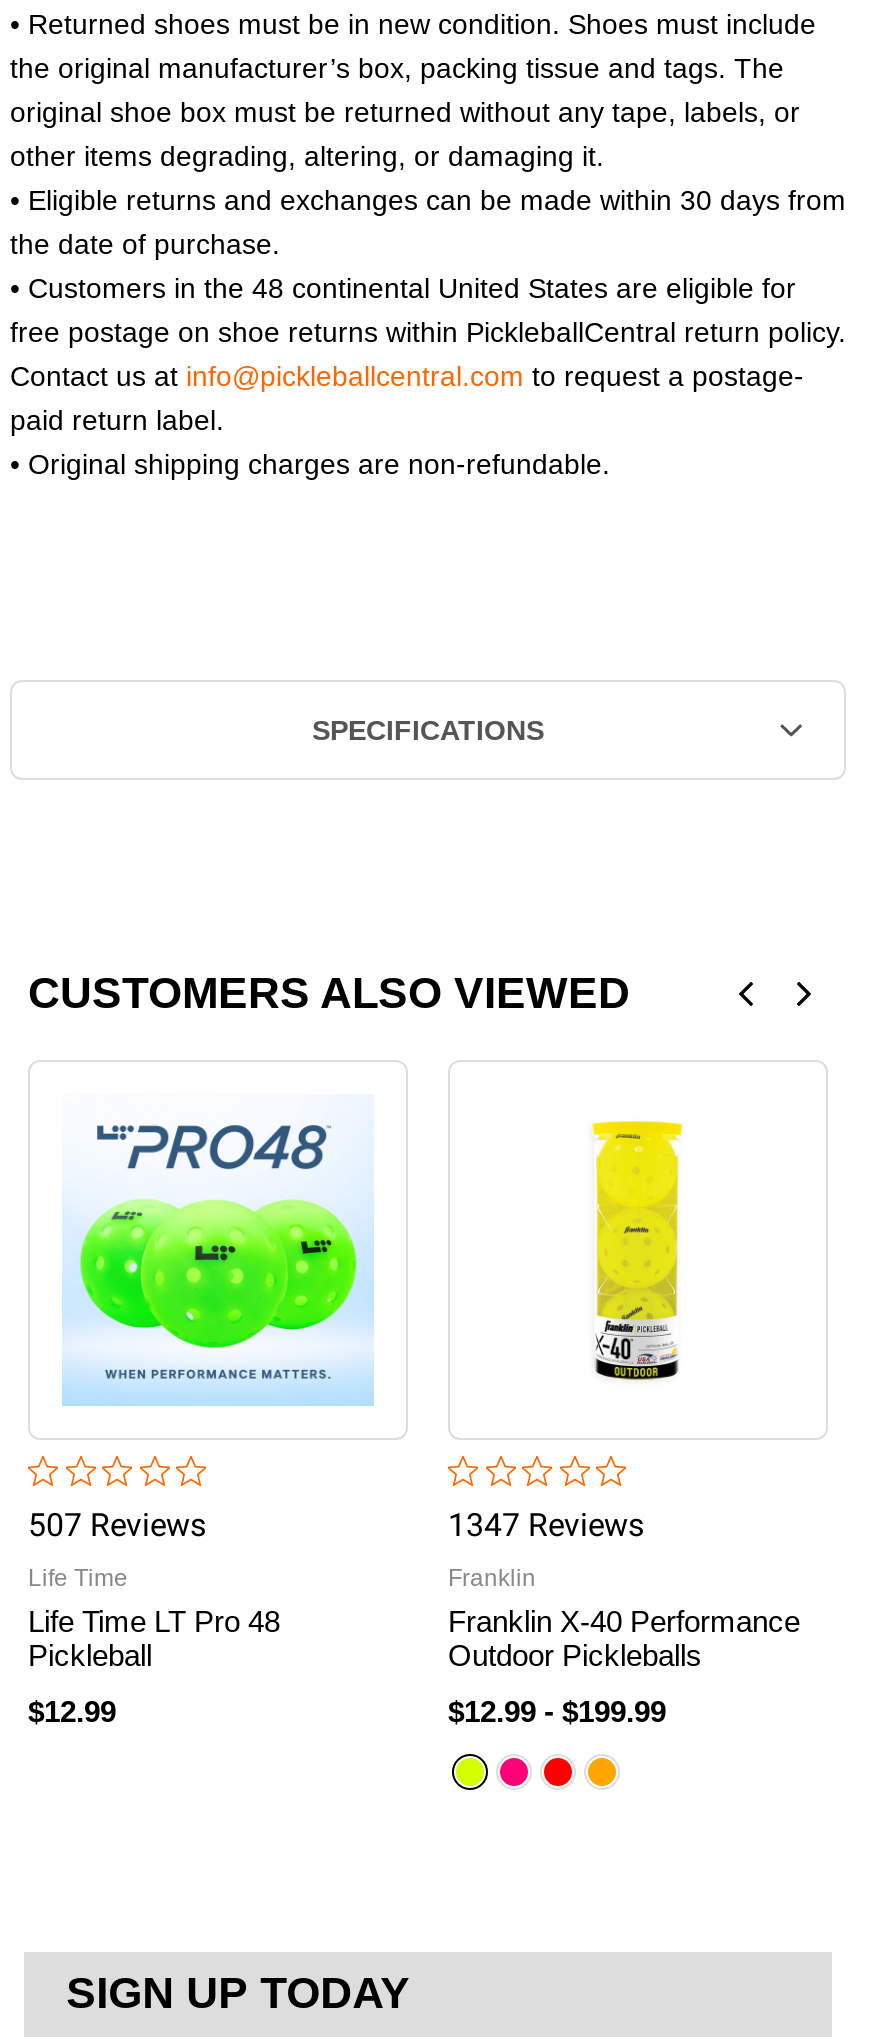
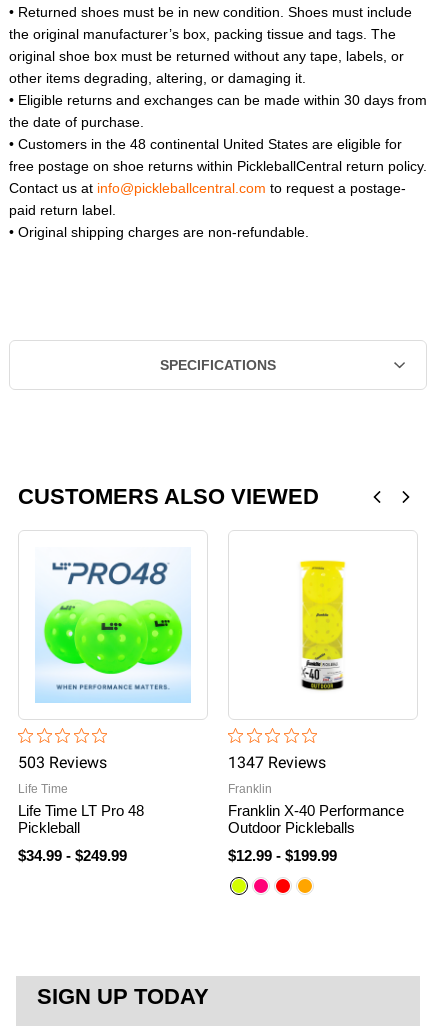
[28,1506,206,1544] 507 Reviews -> [18,753,107,772] 503 Reviews
[28,1694,116,1728] $12.99 -> [18,847,127,864] $34.99 - $249.99

